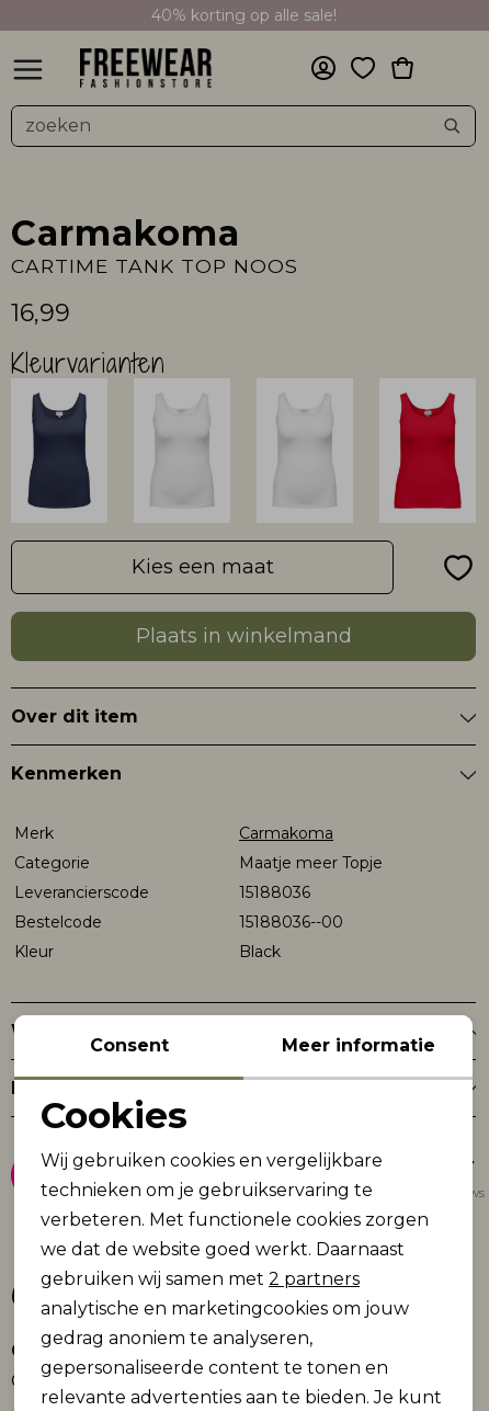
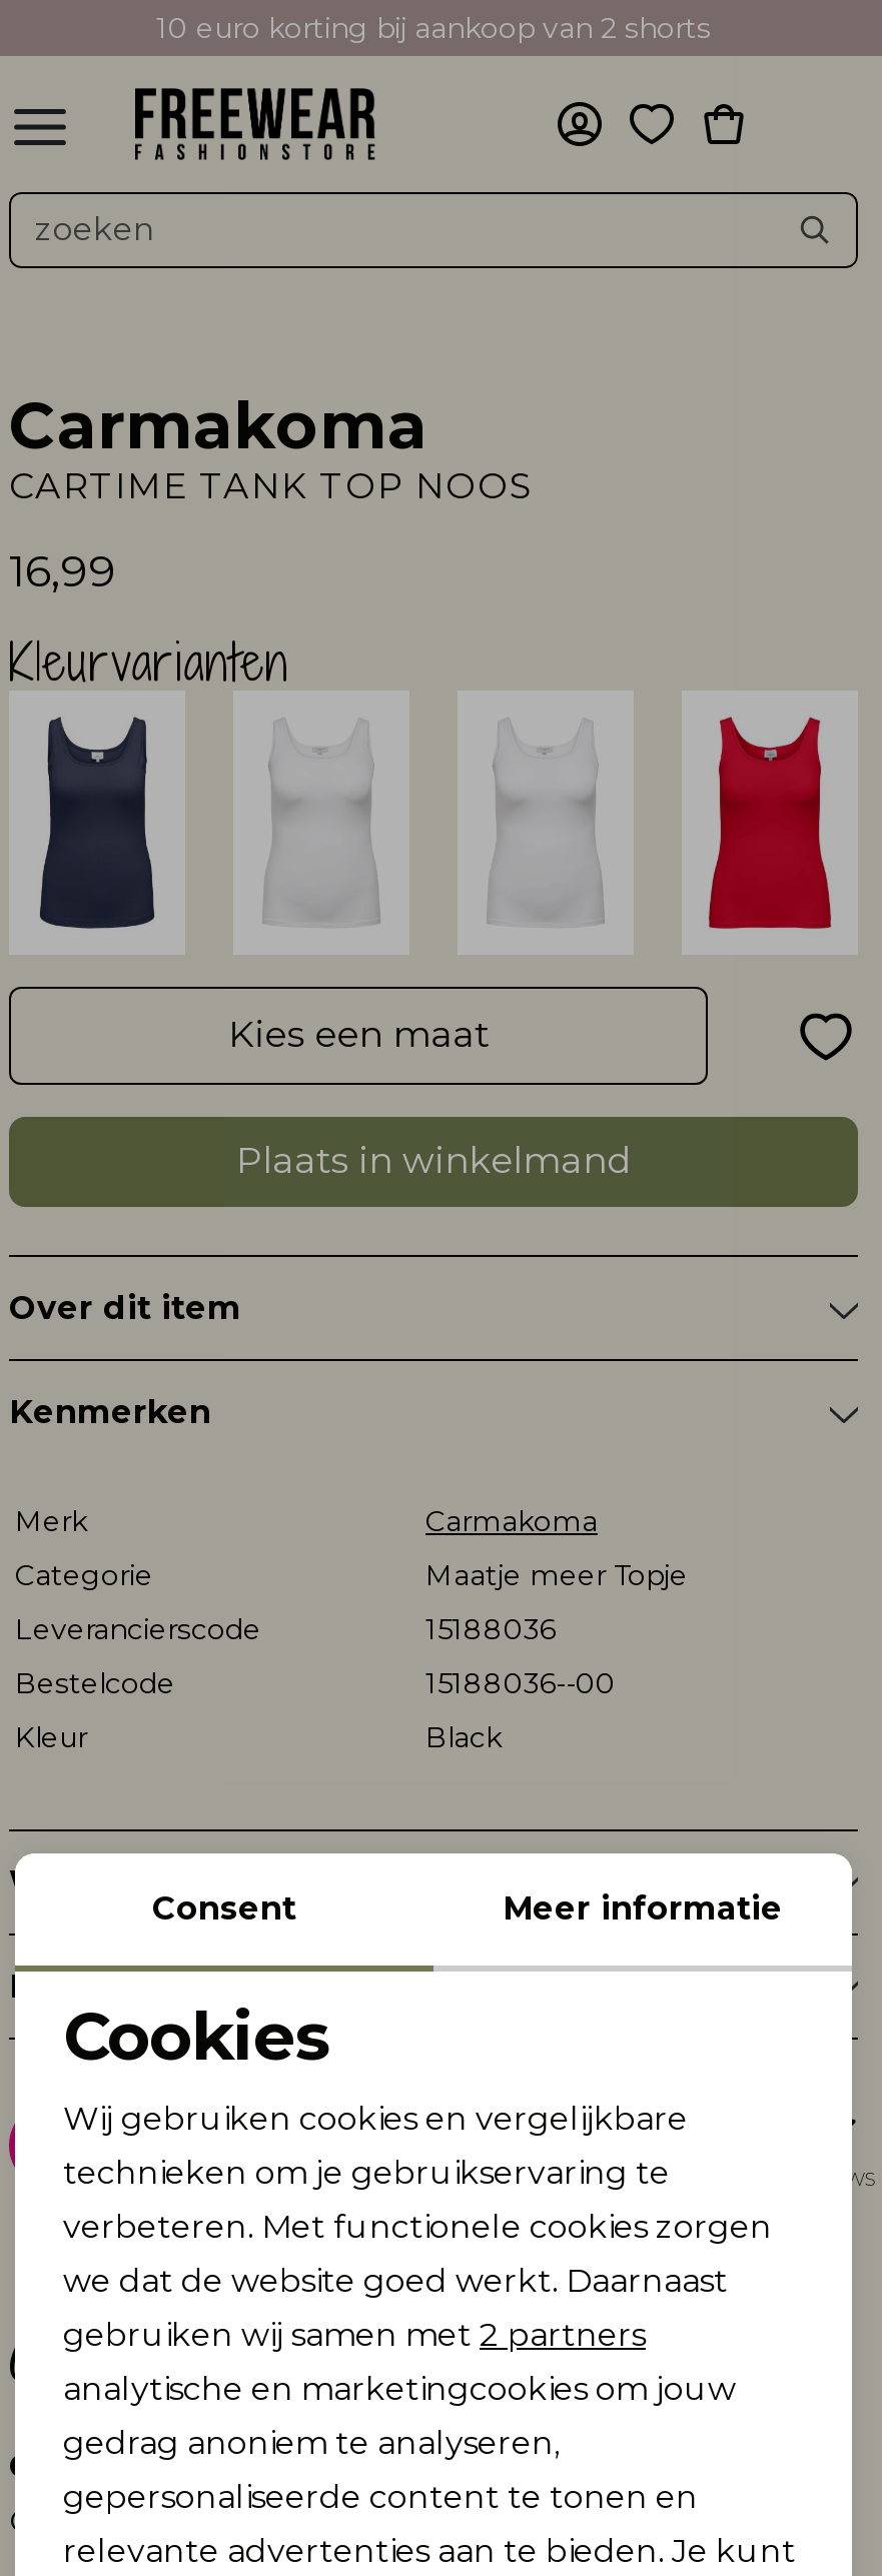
[151,5,336,25] 40% korting op alle sale! -> [156,10,711,46] 10 euro korting bij aankoop van 2 shorts

